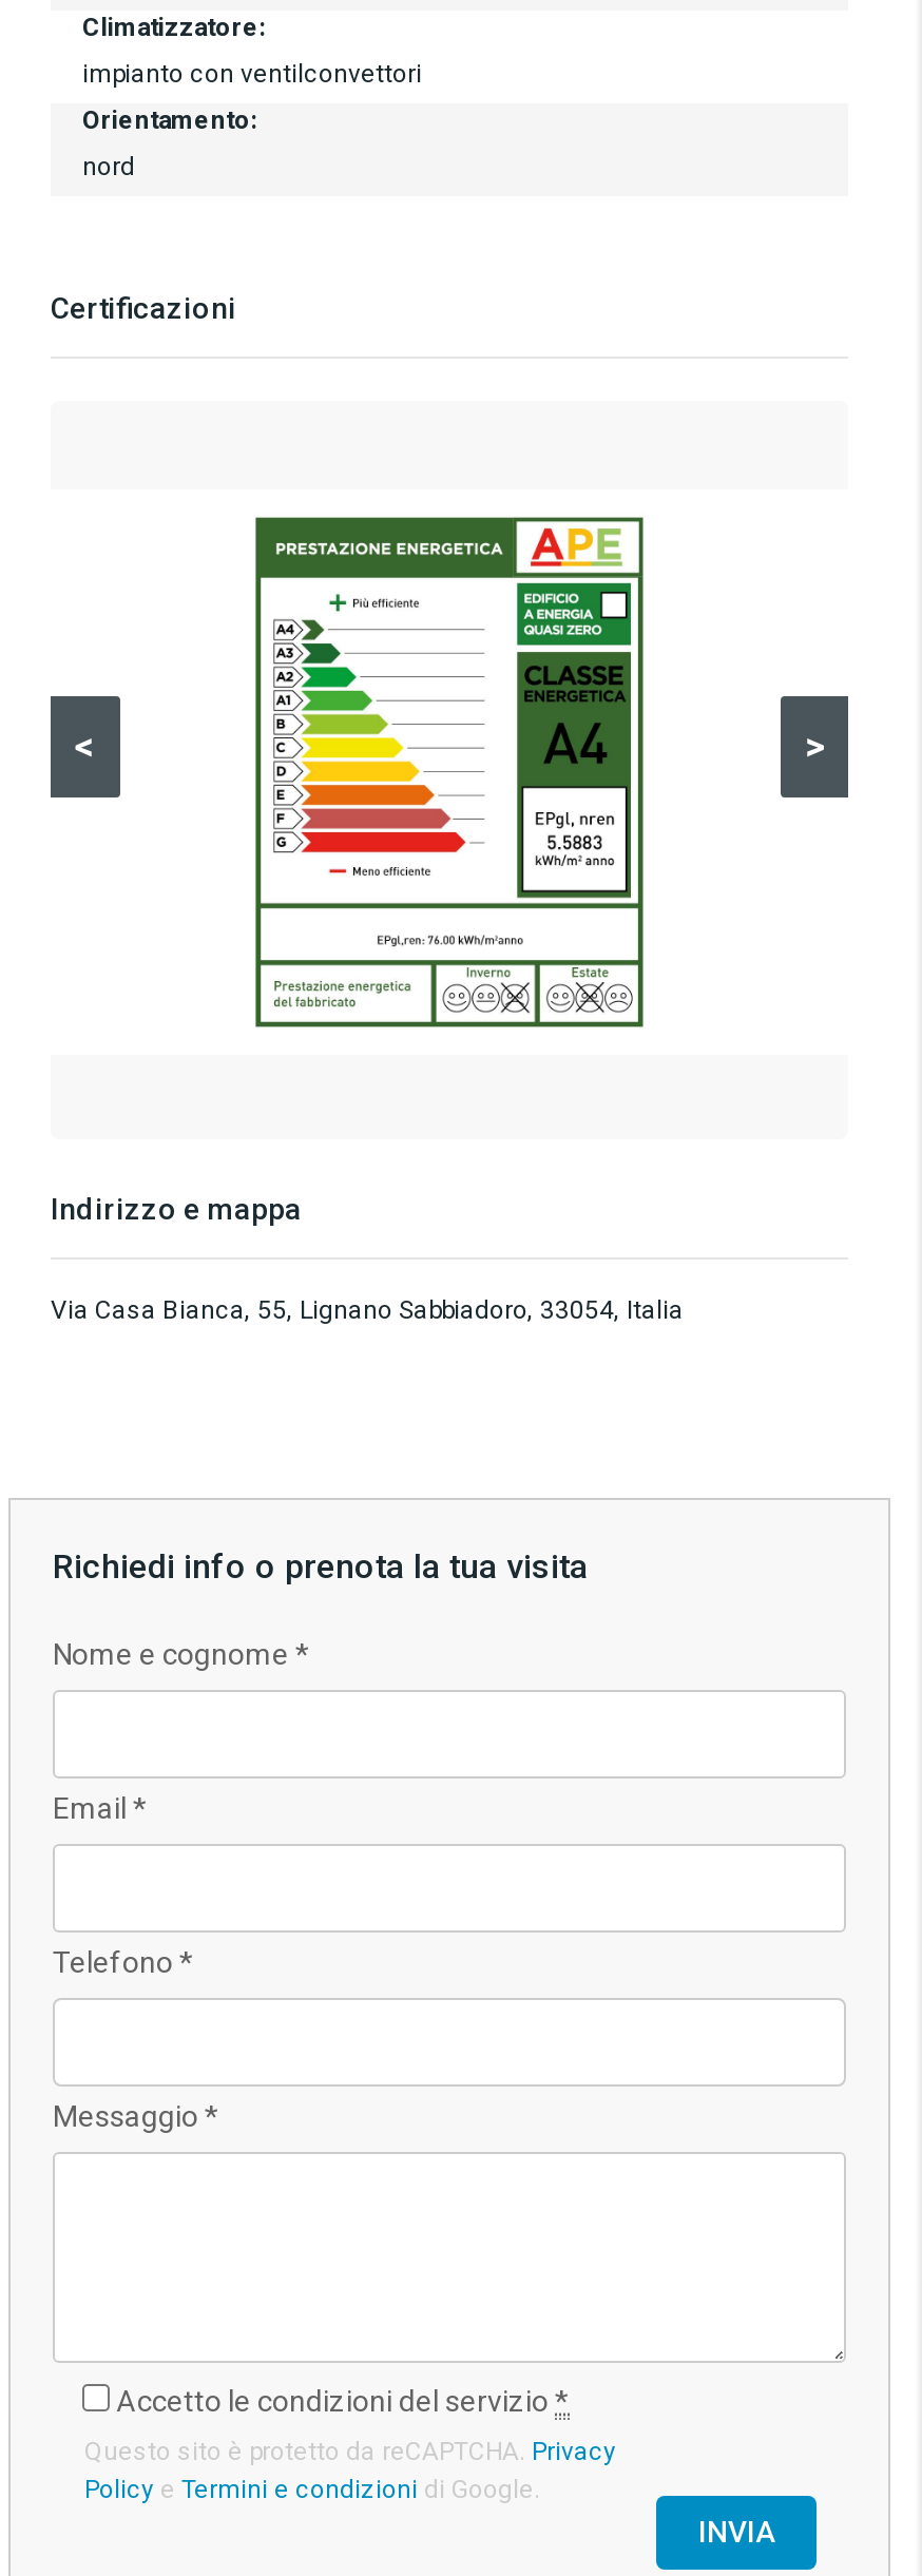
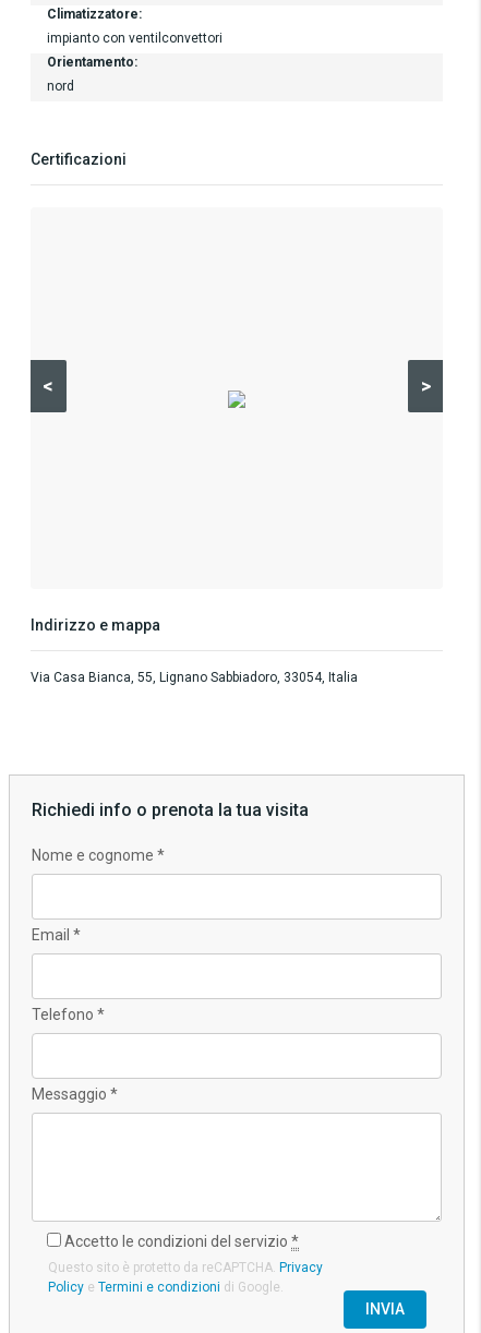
[253,515,646,1030] [image] -> none

